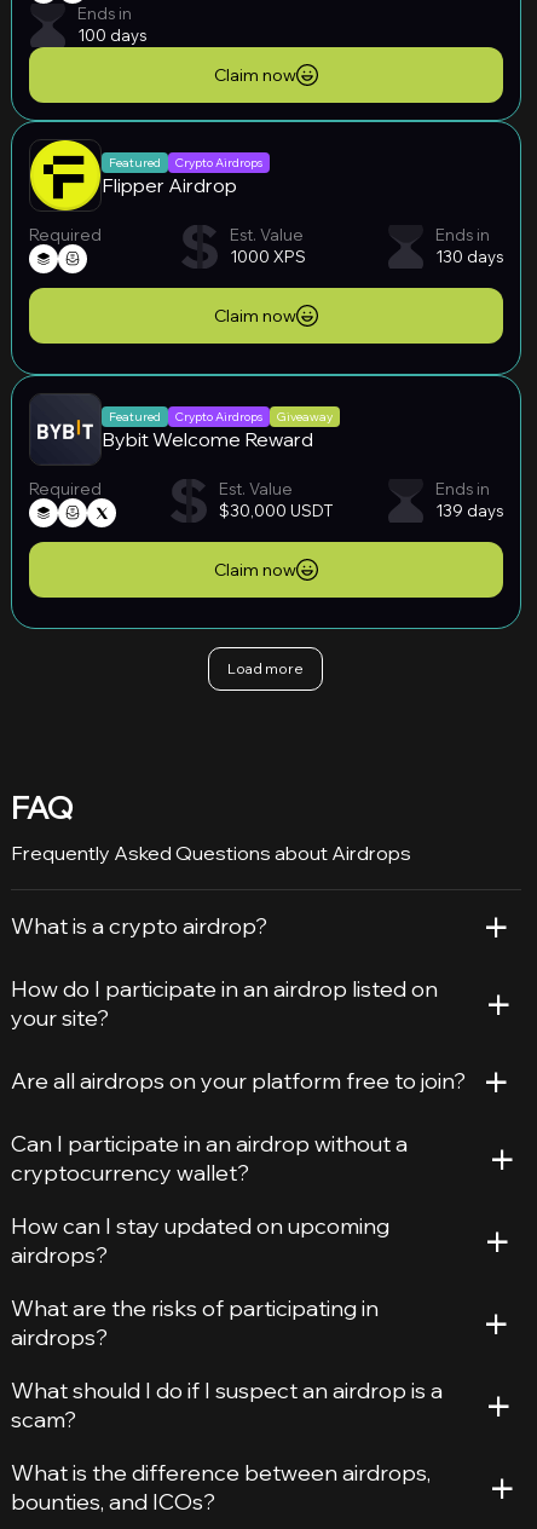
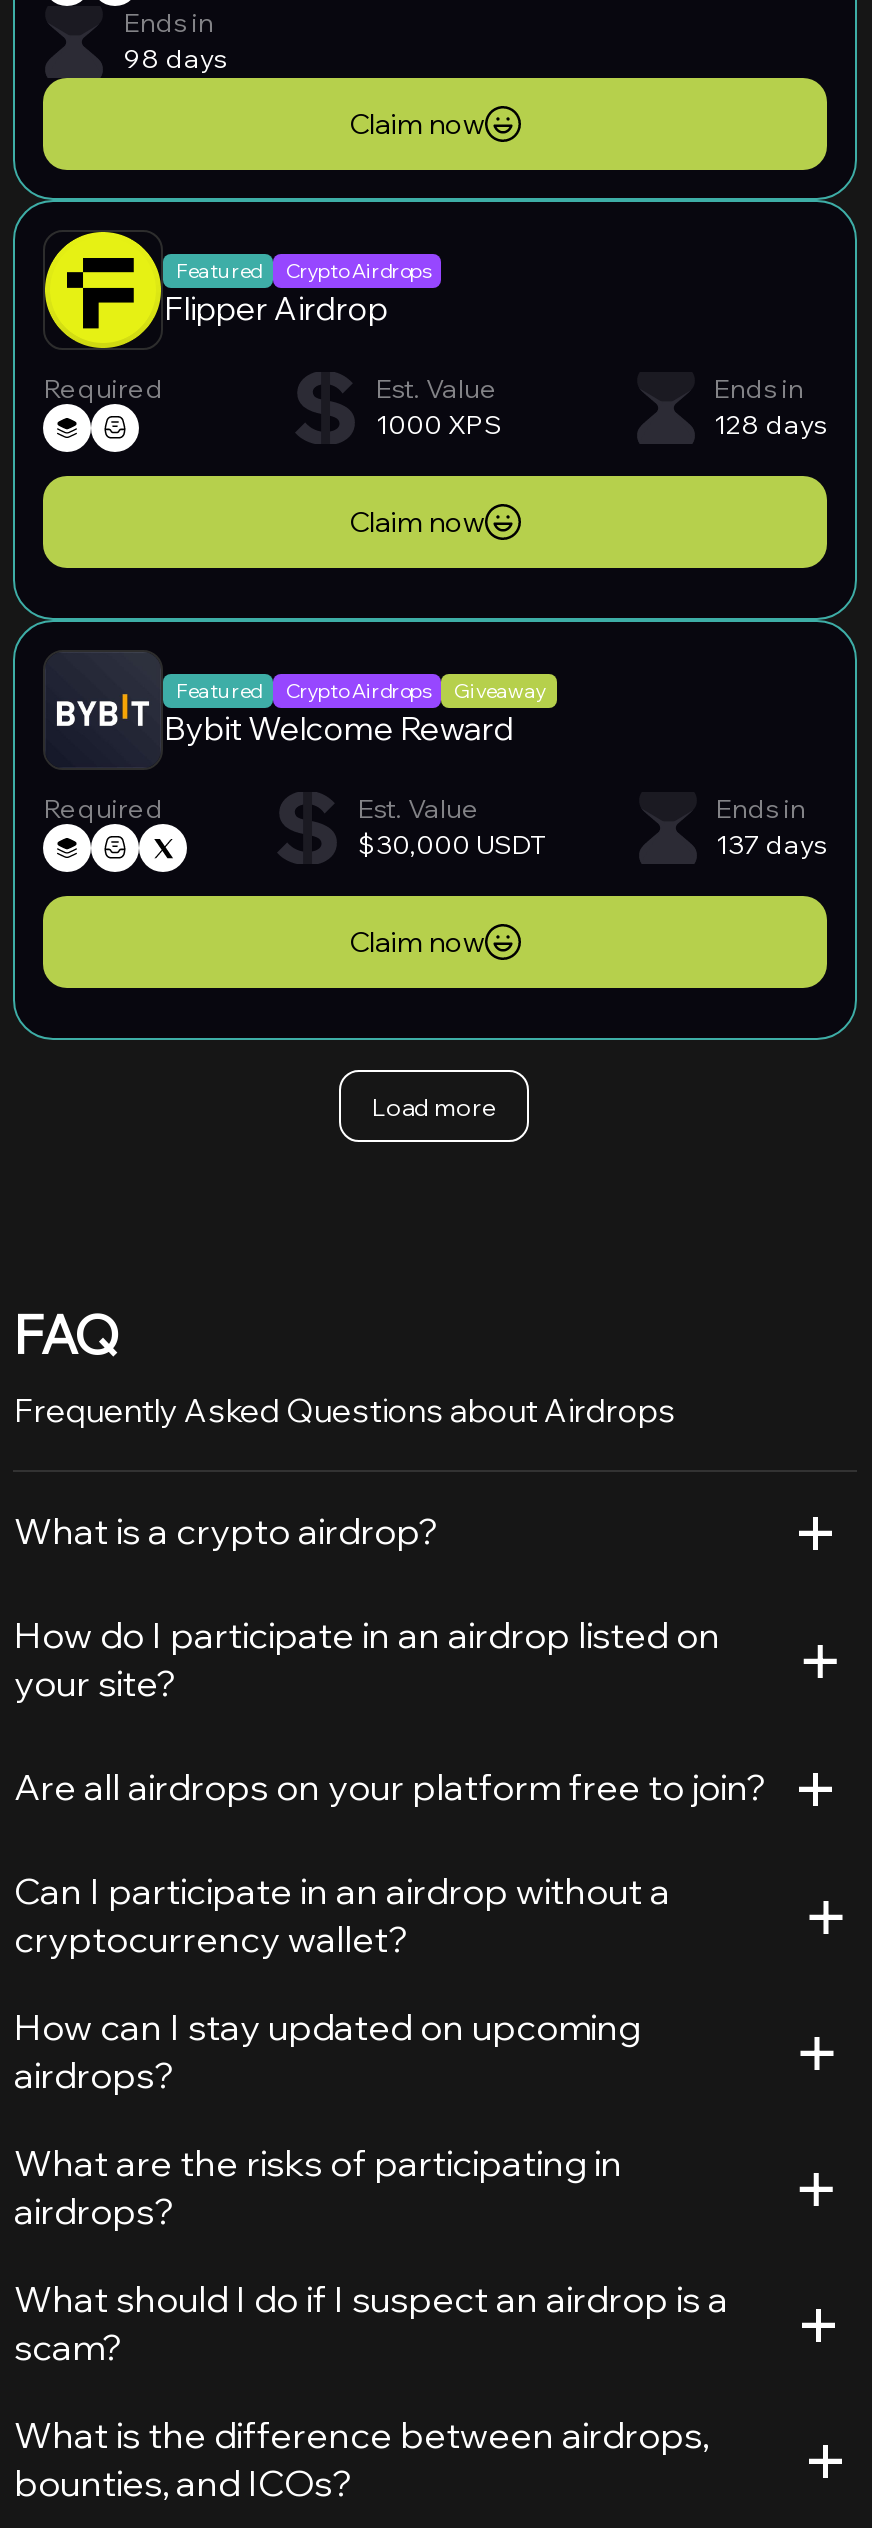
[78,25,147,45] 100 days -> [124,42,226,74] 98 days
[435,247,503,266] 130 days -> [714,408,826,440] 128 days
[435,501,503,520] 139 days -> [716,828,826,860] 137 days

